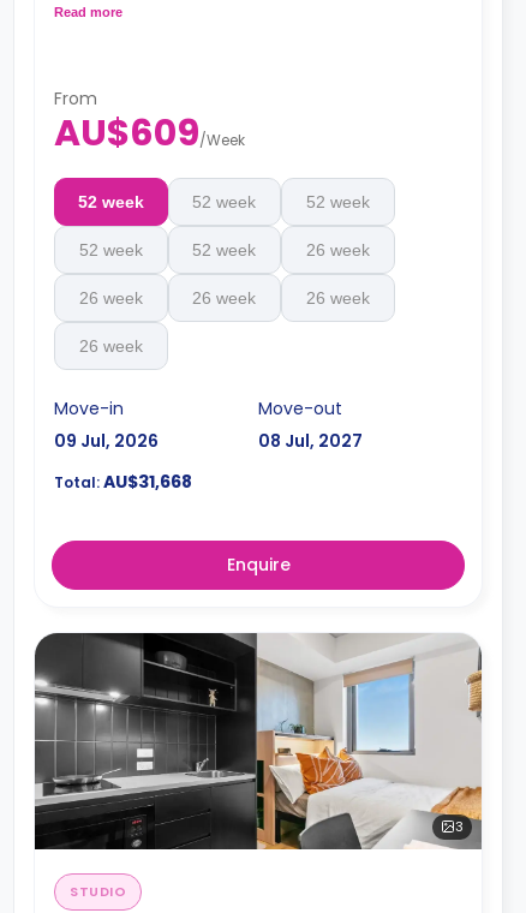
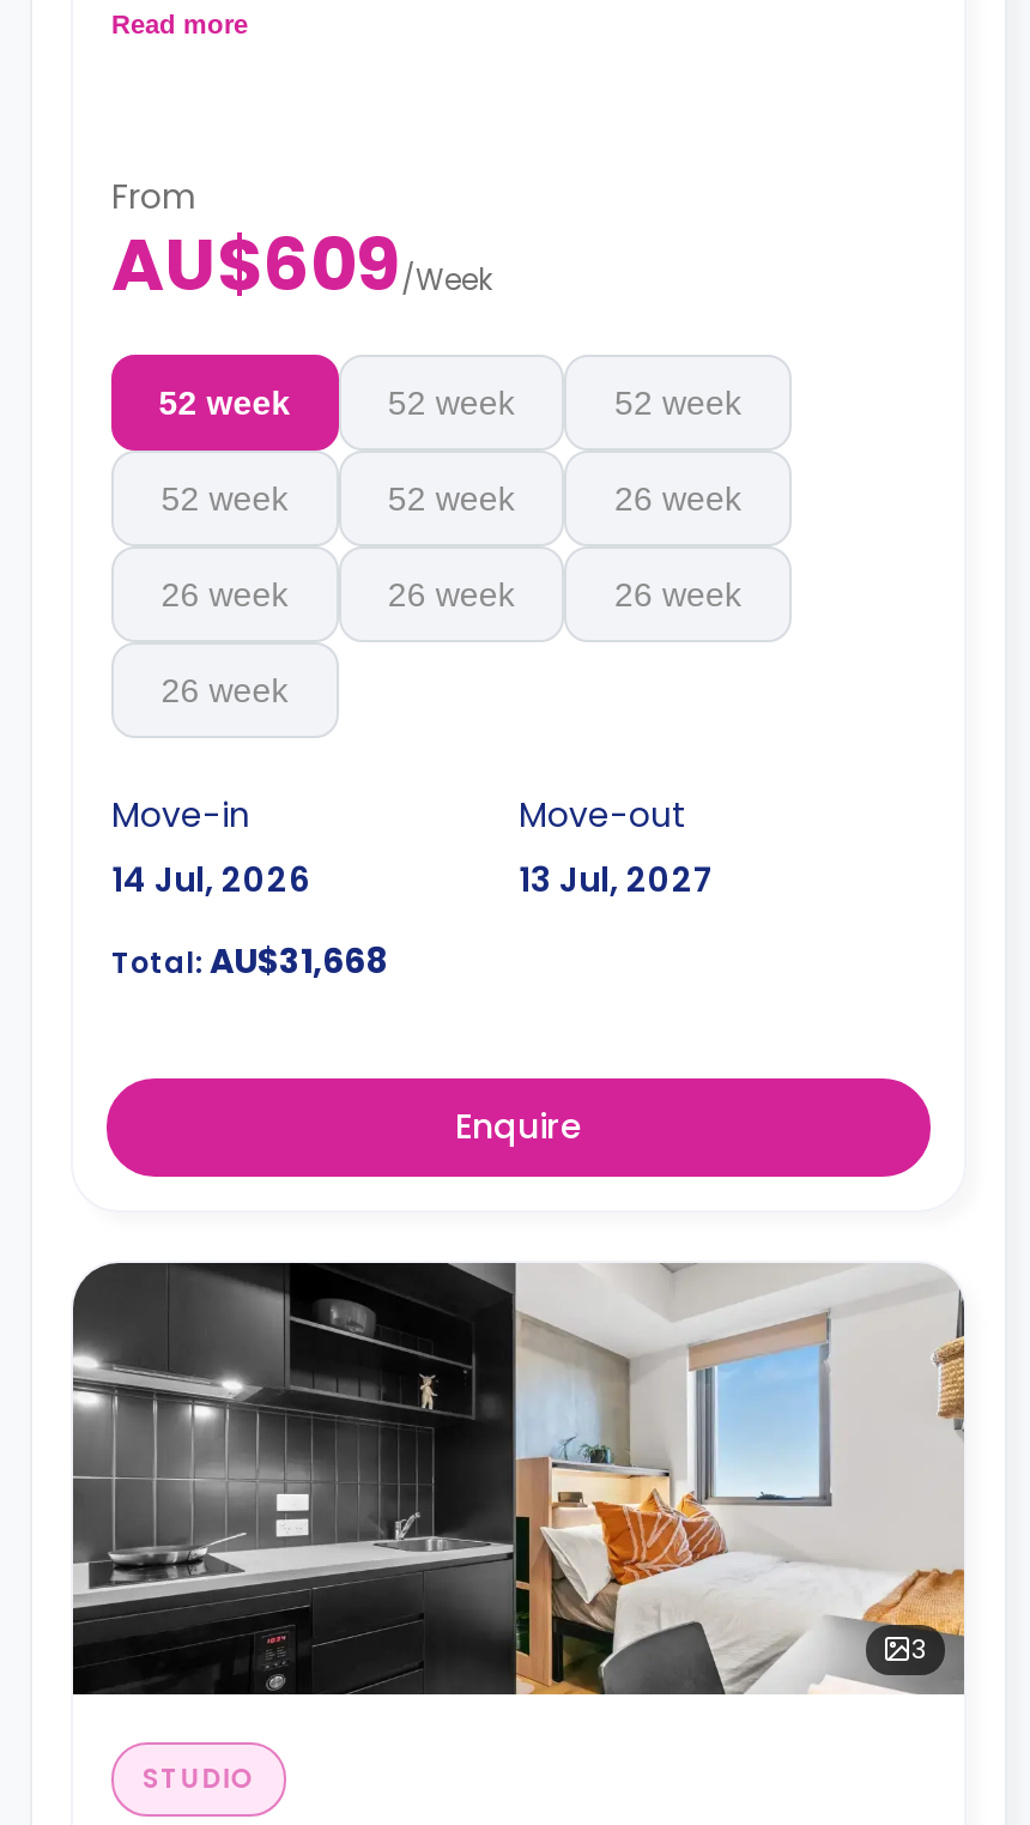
[54,428,159,452] 09 Jul, 2026 -> [111,854,310,902] 14 Jul, 2026
[258,428,363,452] 08 Jul, 2027 -> [519,854,715,902] 13 Jul, 2027

